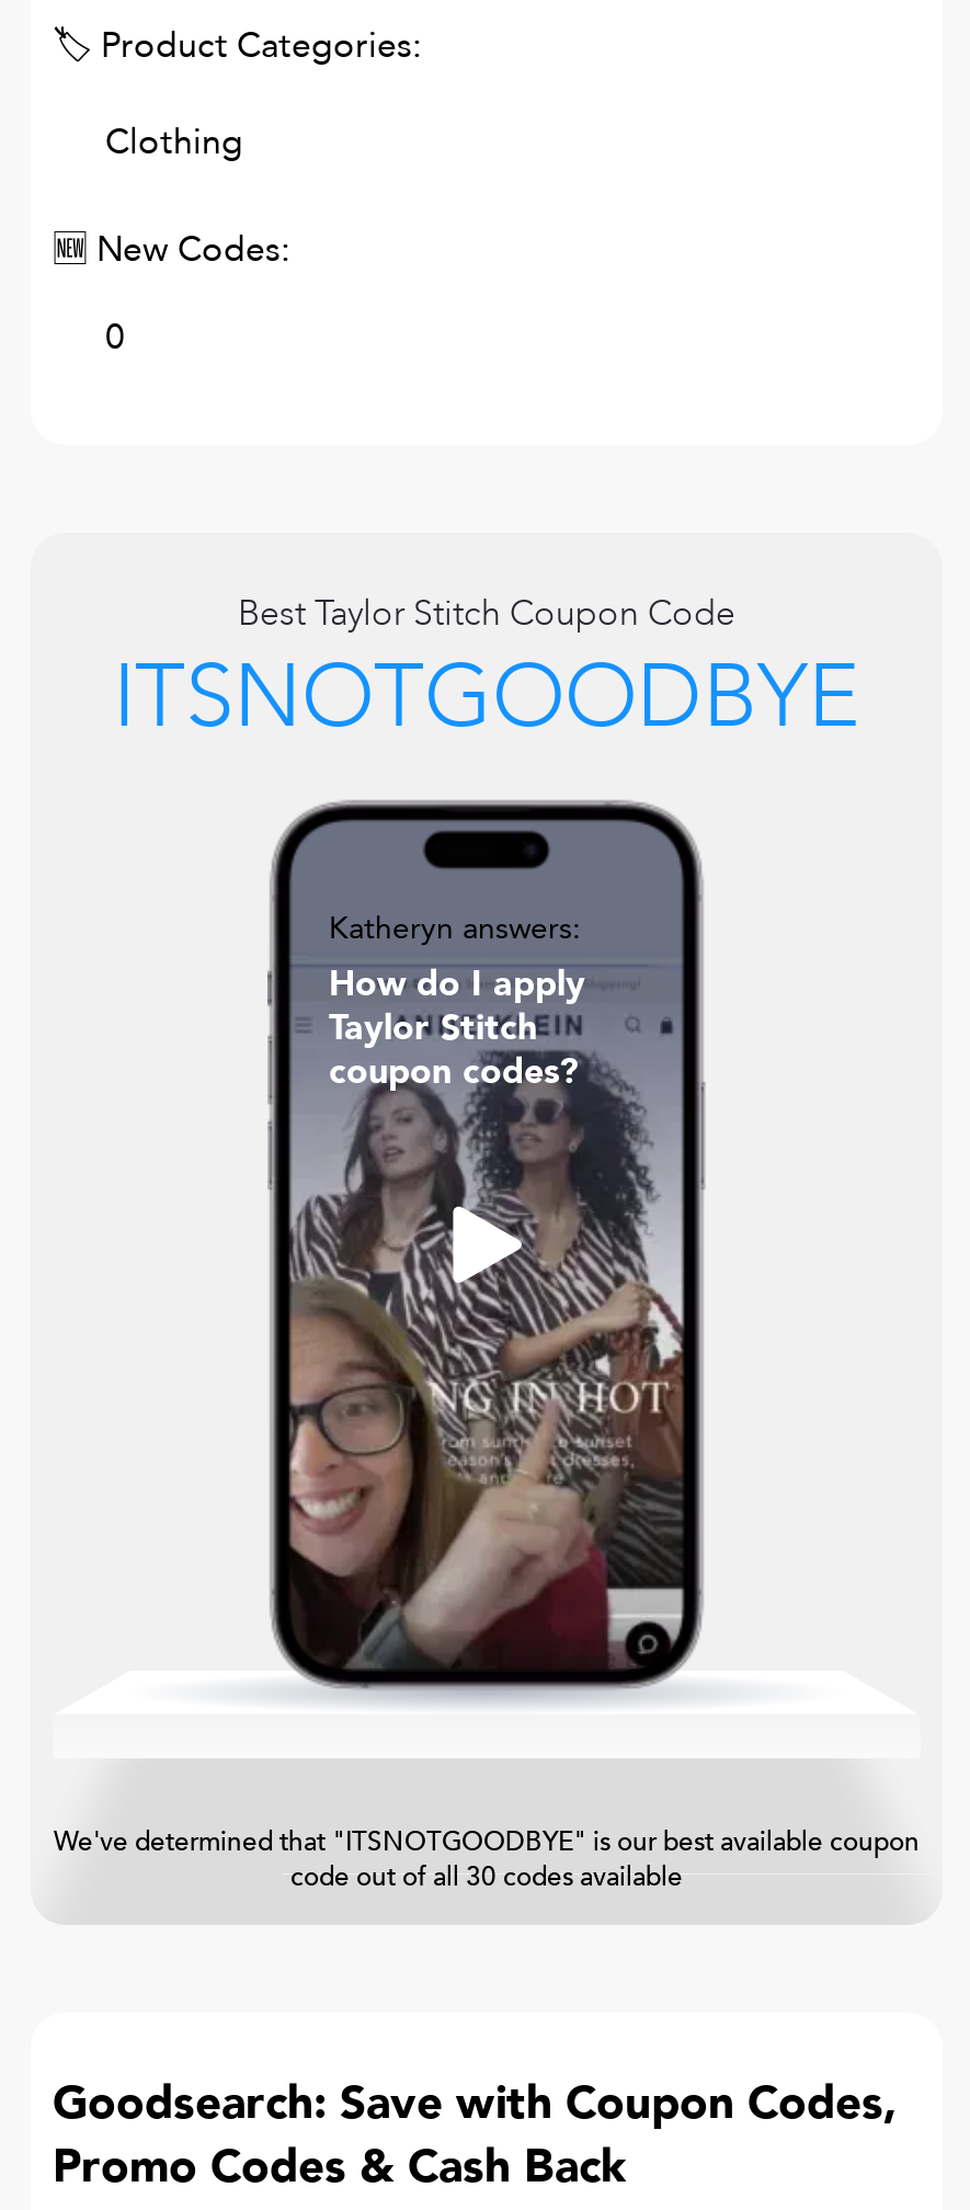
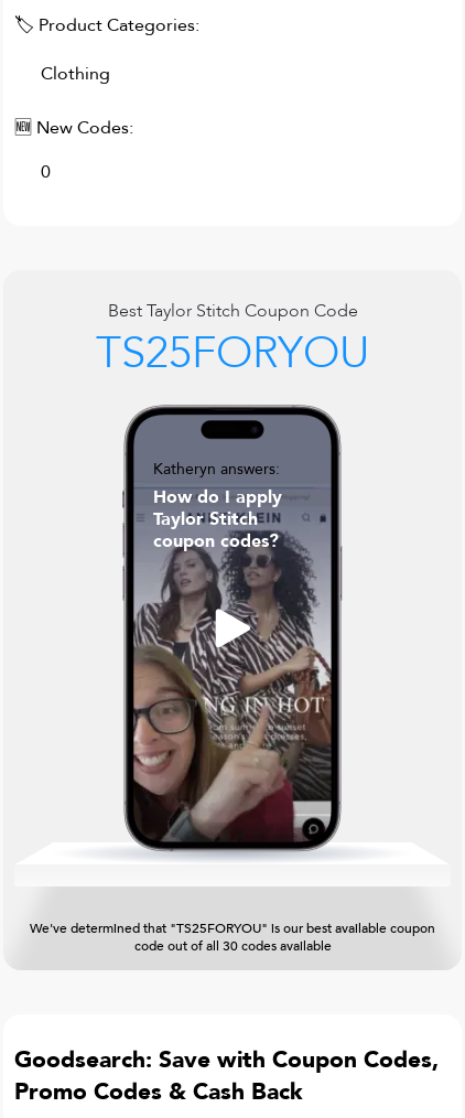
[113,638,860,759] ITSNOTGOODBYE -> [96,323,369,384] TS25FORYOU
[54,1824,920,1859] We've determined that "ITSNOTGOODBYE" is our best available coupon -> [30,920,435,937] We've determined that "TS25FORYOU" is our best available coupon

